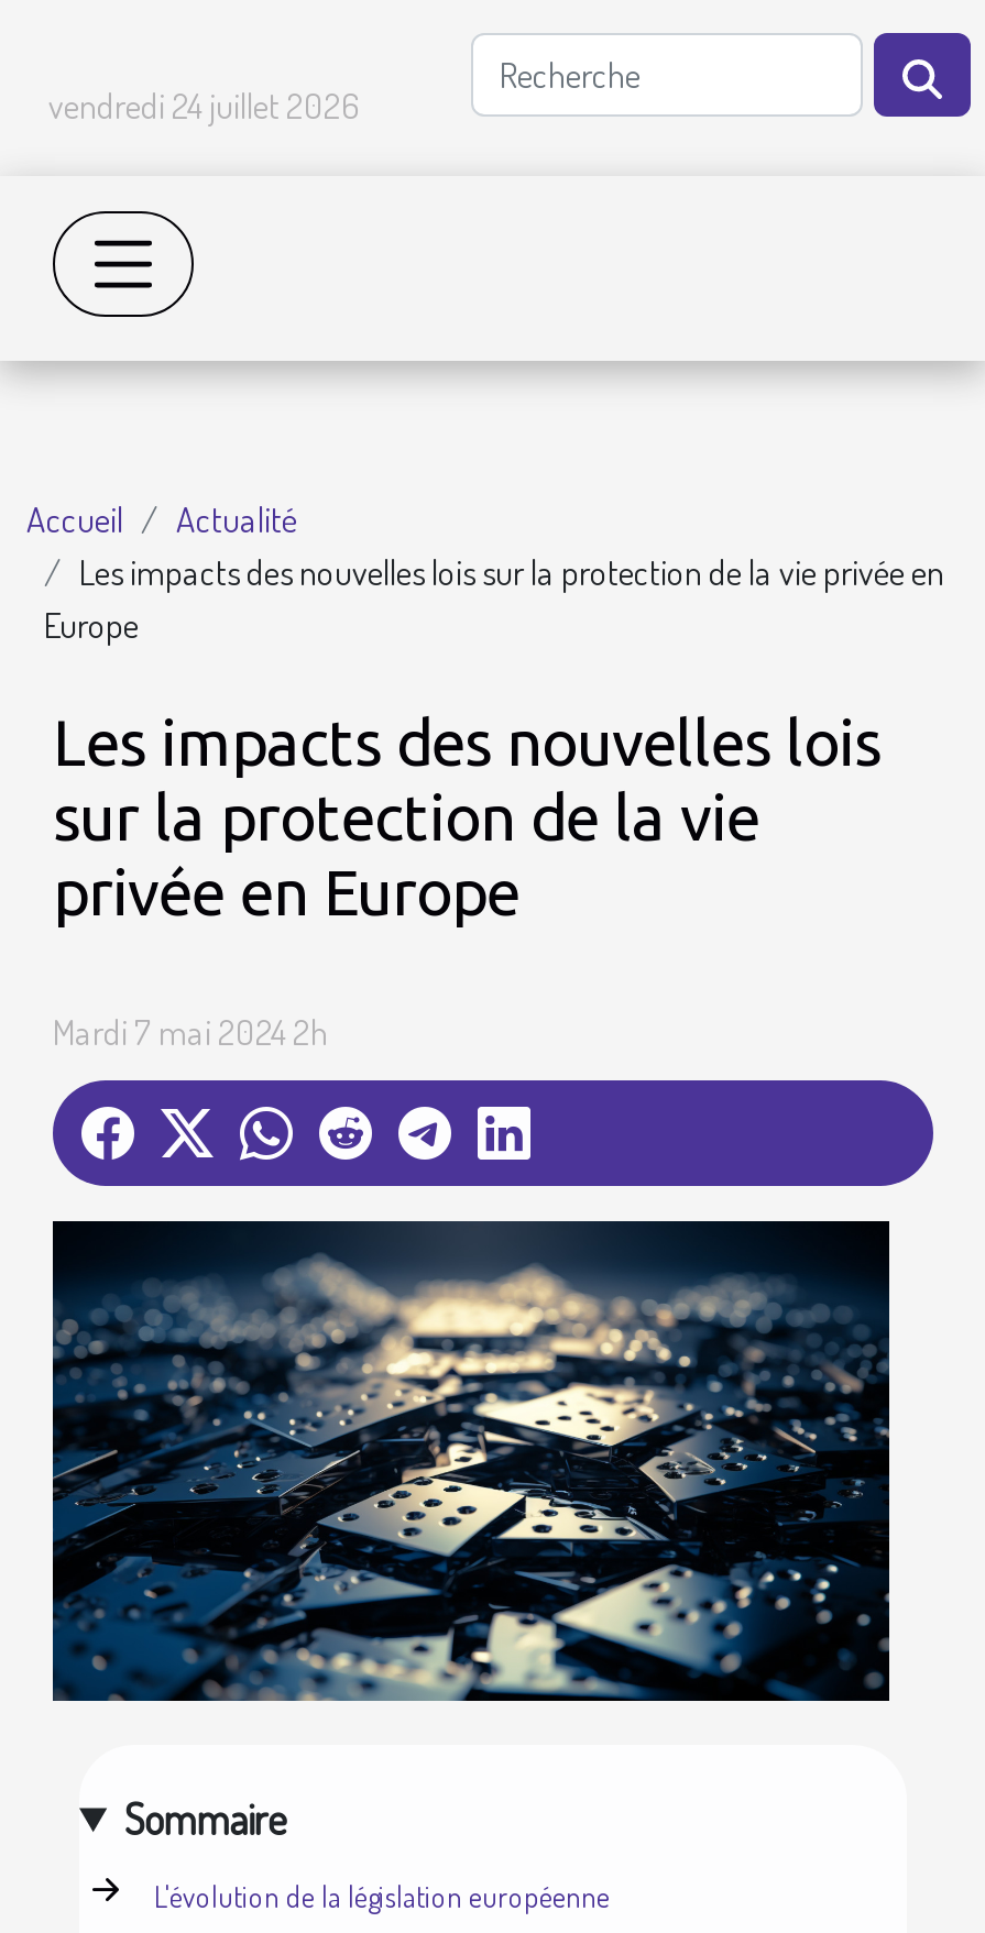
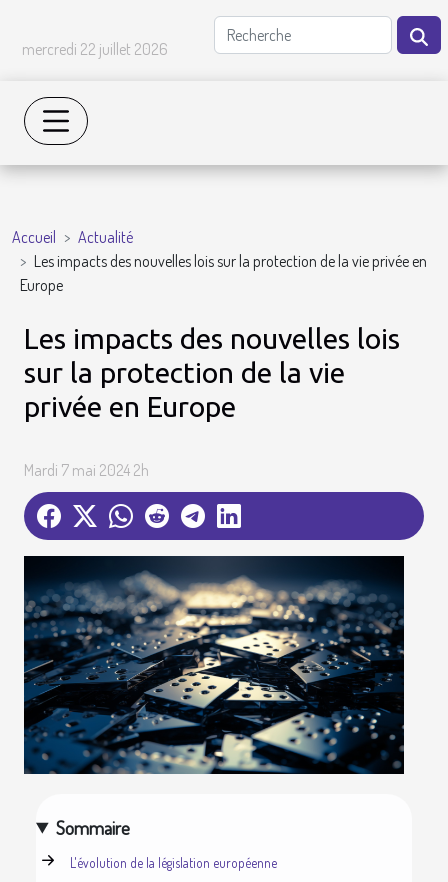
[48,84,361,128] vendredi 24 juillet 2026 -> [22,39,168,59] mercredi 22 juillet 2026

